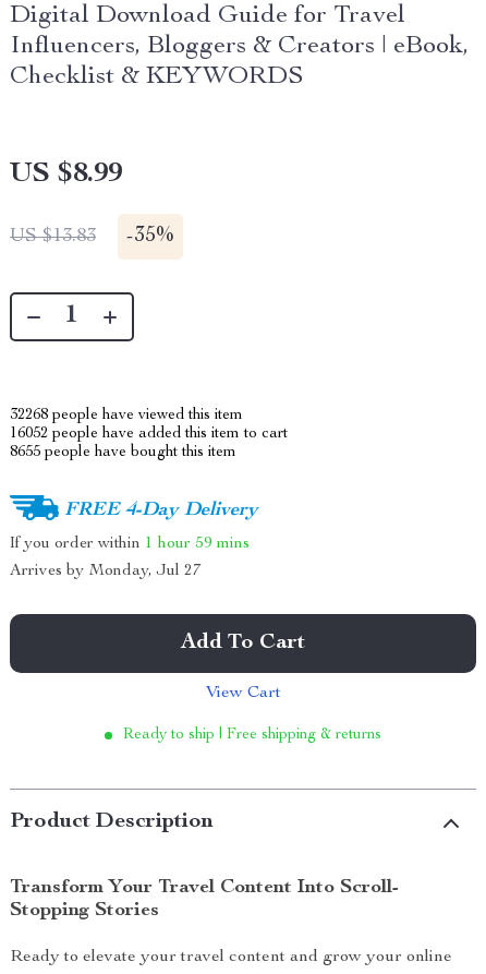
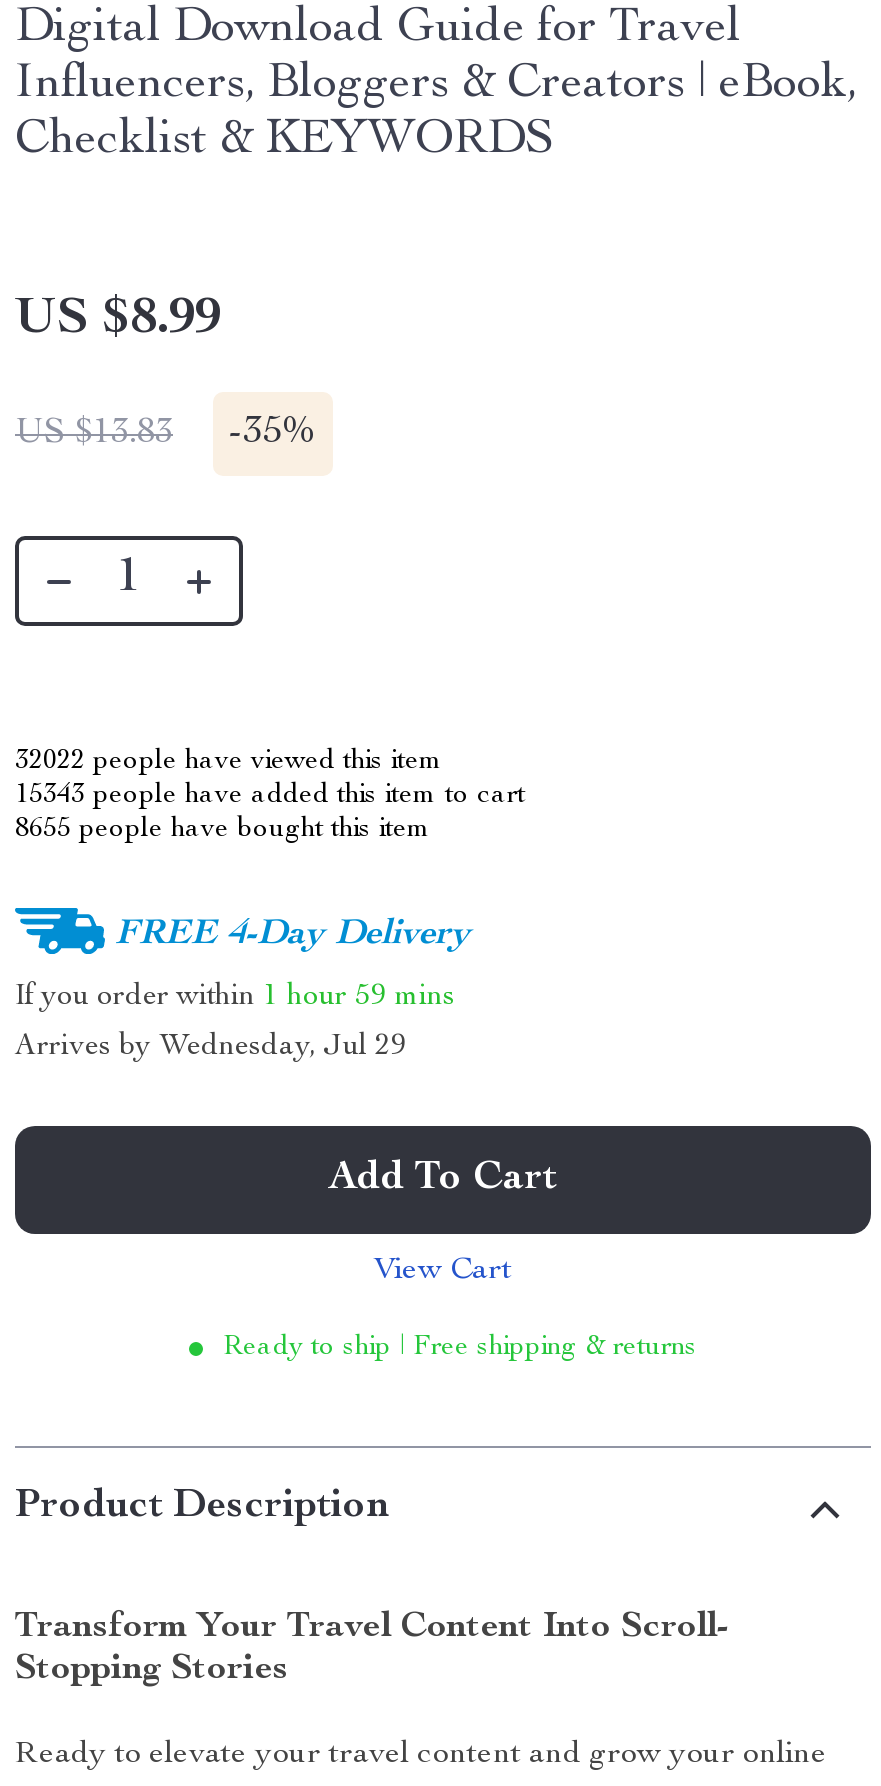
[10,408,243,423] 32268 people have viewed this item -> [15,748,443,776] 32022 people have viewed this item
[10,426,288,442] 16052 people have added this item to cart -> [15,782,525,810] 15343 people have added this item to cart
[10,563,202,579] Arrives by Monday, Jul 27 -> [15,1032,407,1062] Arrives by Wednesday, Jul 29

